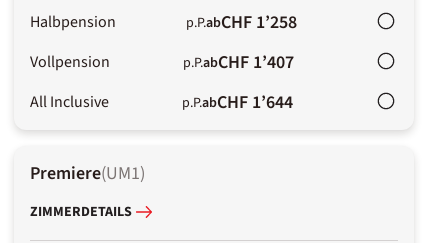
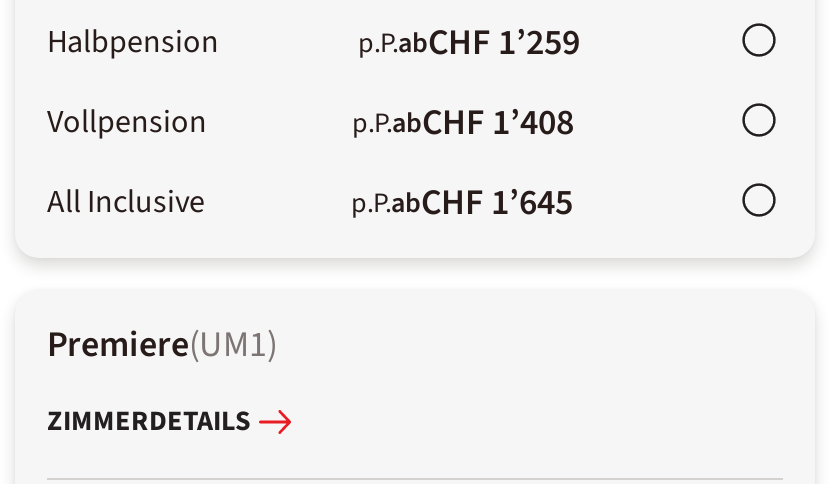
[185,10,296,35] p.P.abCHF 1’258 -> [358,18,580,68] p.P.abCHF 1’259
[182,50,293,75] p.P.abCHF 1’407 -> [352,98,574,148] p.P.abCHF 1’408
[182,90,293,115] p.P.abCHF 1’644 -> [351,178,573,228] p.P.abCHF 1’645

